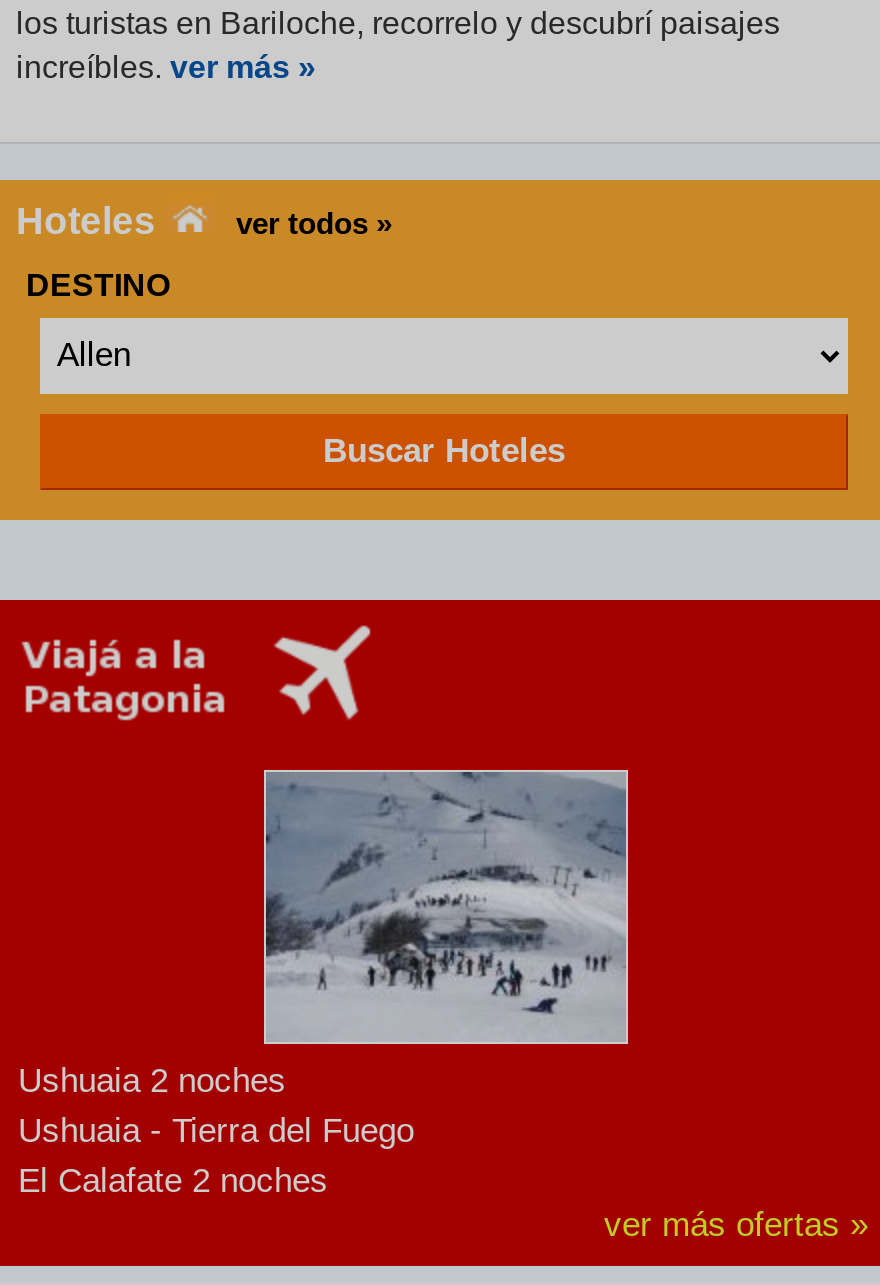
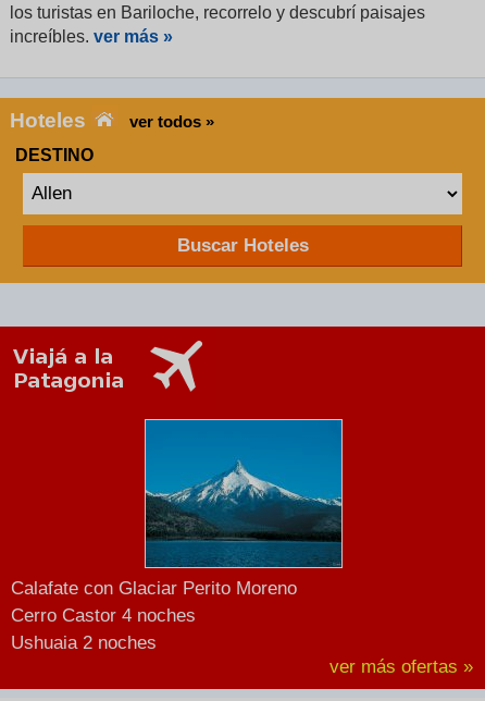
none -> [11,578,297,626] Calafate con Glaciar Perito Moreno | Cerro Castor 4 noches
[264,770,628,1044] [image] -> [145,419,343,568] [image]
moved [18,1062,286,1100] -> [11,632,157,653]: Ushuaia 2 noches
[18,1112,414,1200] Ushuaia - Tierra del Fuego | El Calafate 2 noches -> none

